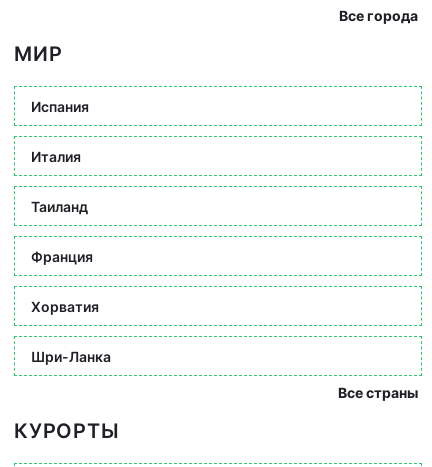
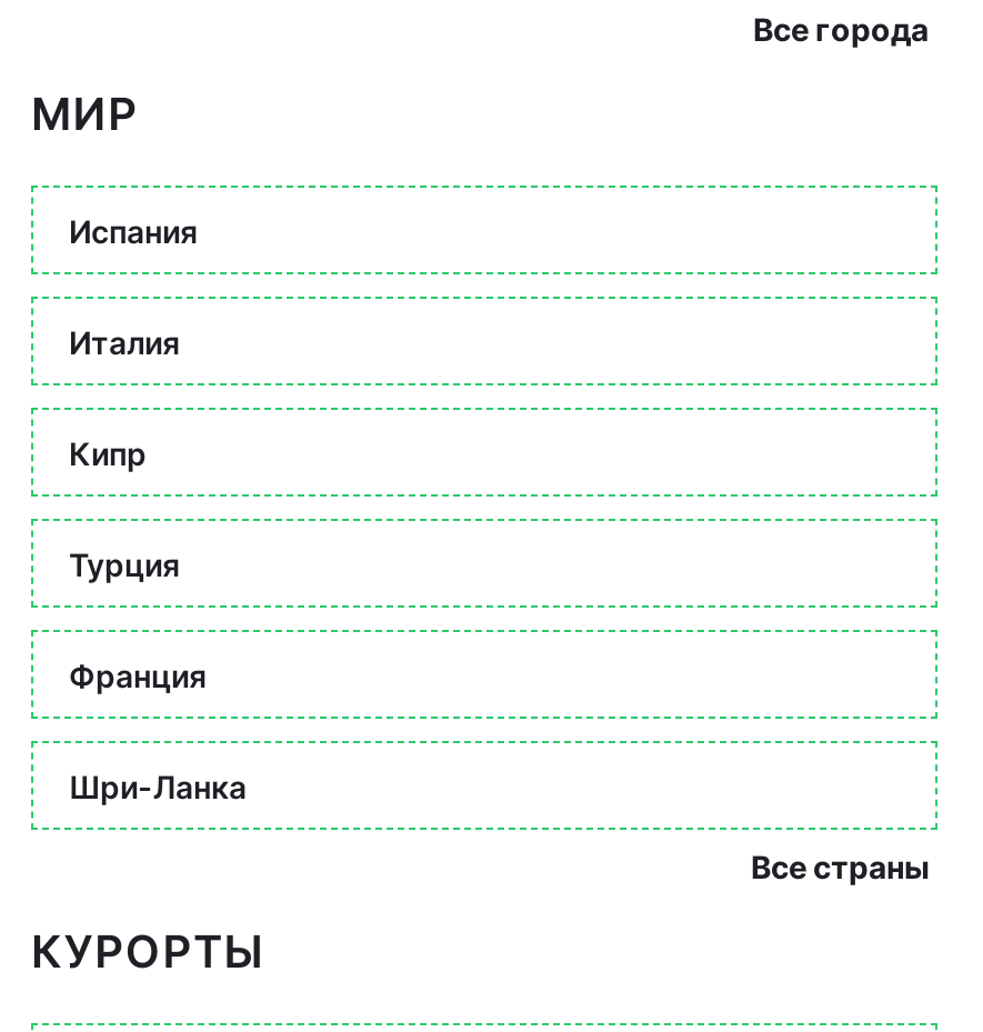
[31,197,88,214] Таиланд -> [69,433,180,582] Кипр | Турция
moved [31,247,93,264] -> [69,655,207,693]: Франция
[31,297,99,314] Хорватия -> none

